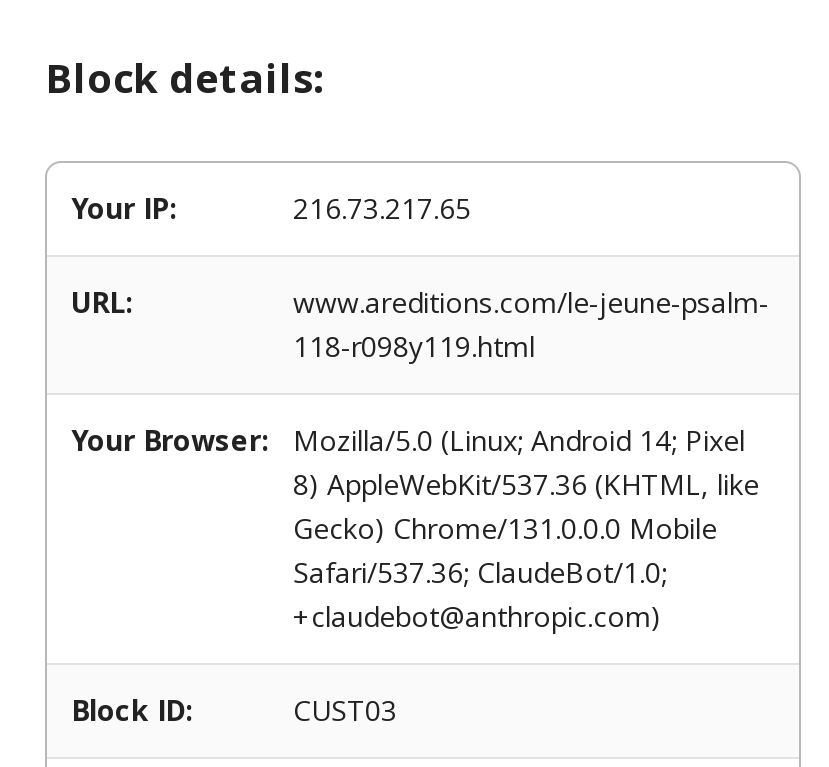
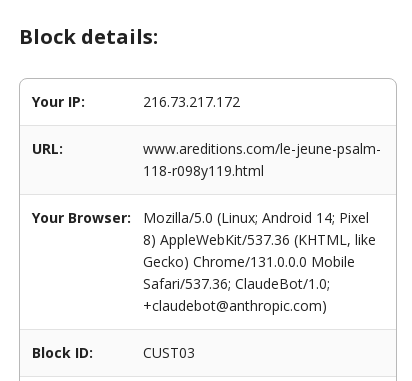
[293,189,471,227] 216.73.217.65 -> [143,92,240,111] 216.73.217.172

